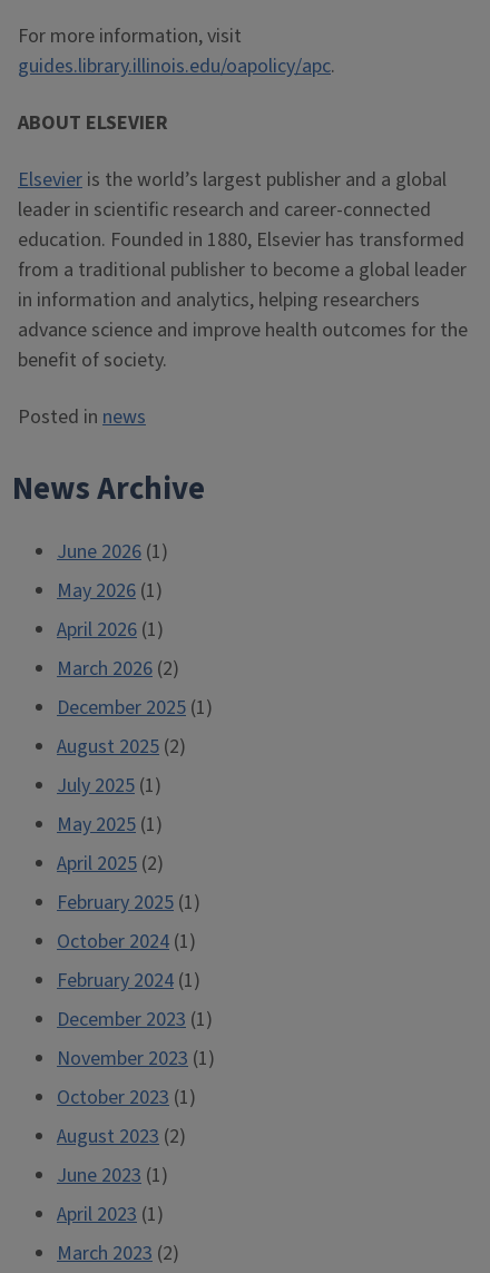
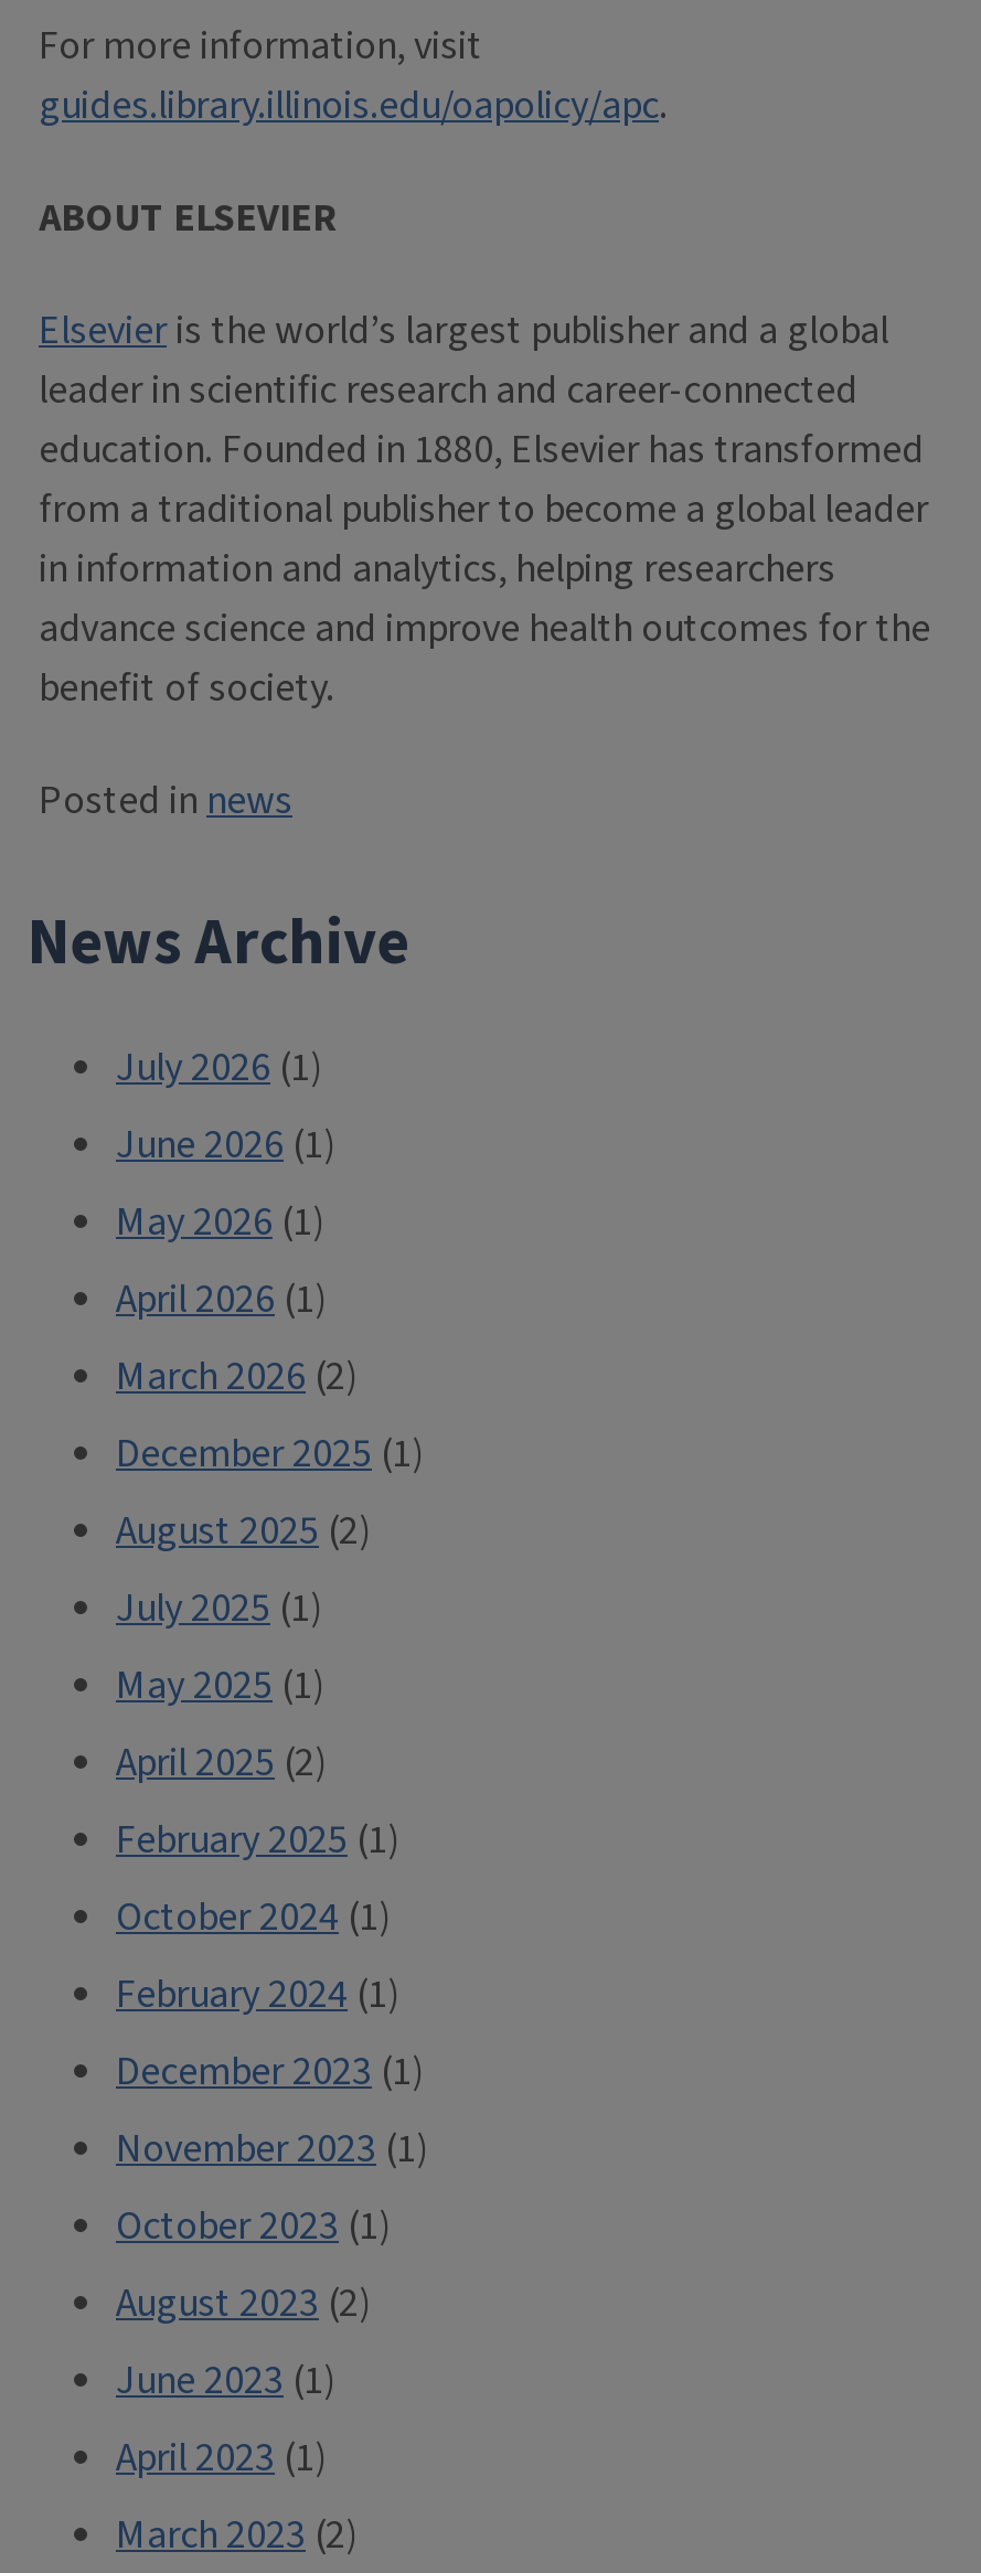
none -> [116,1040,323,1096] July 2026 (1)

